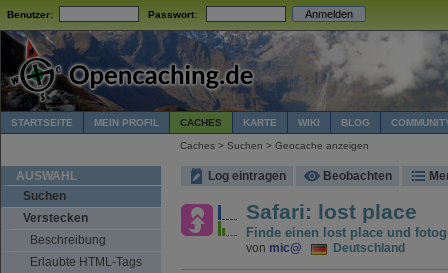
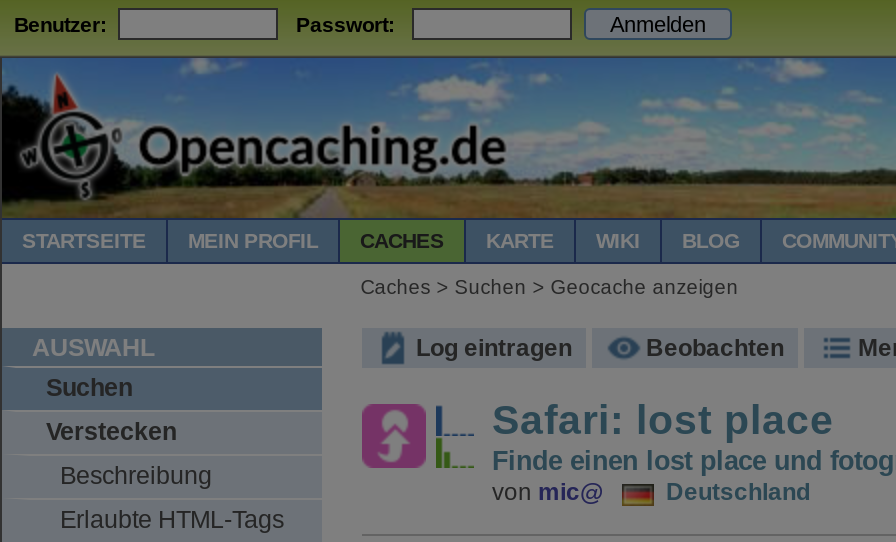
[3,30,445,112] [image] -> [6,56,890,220] [image]

